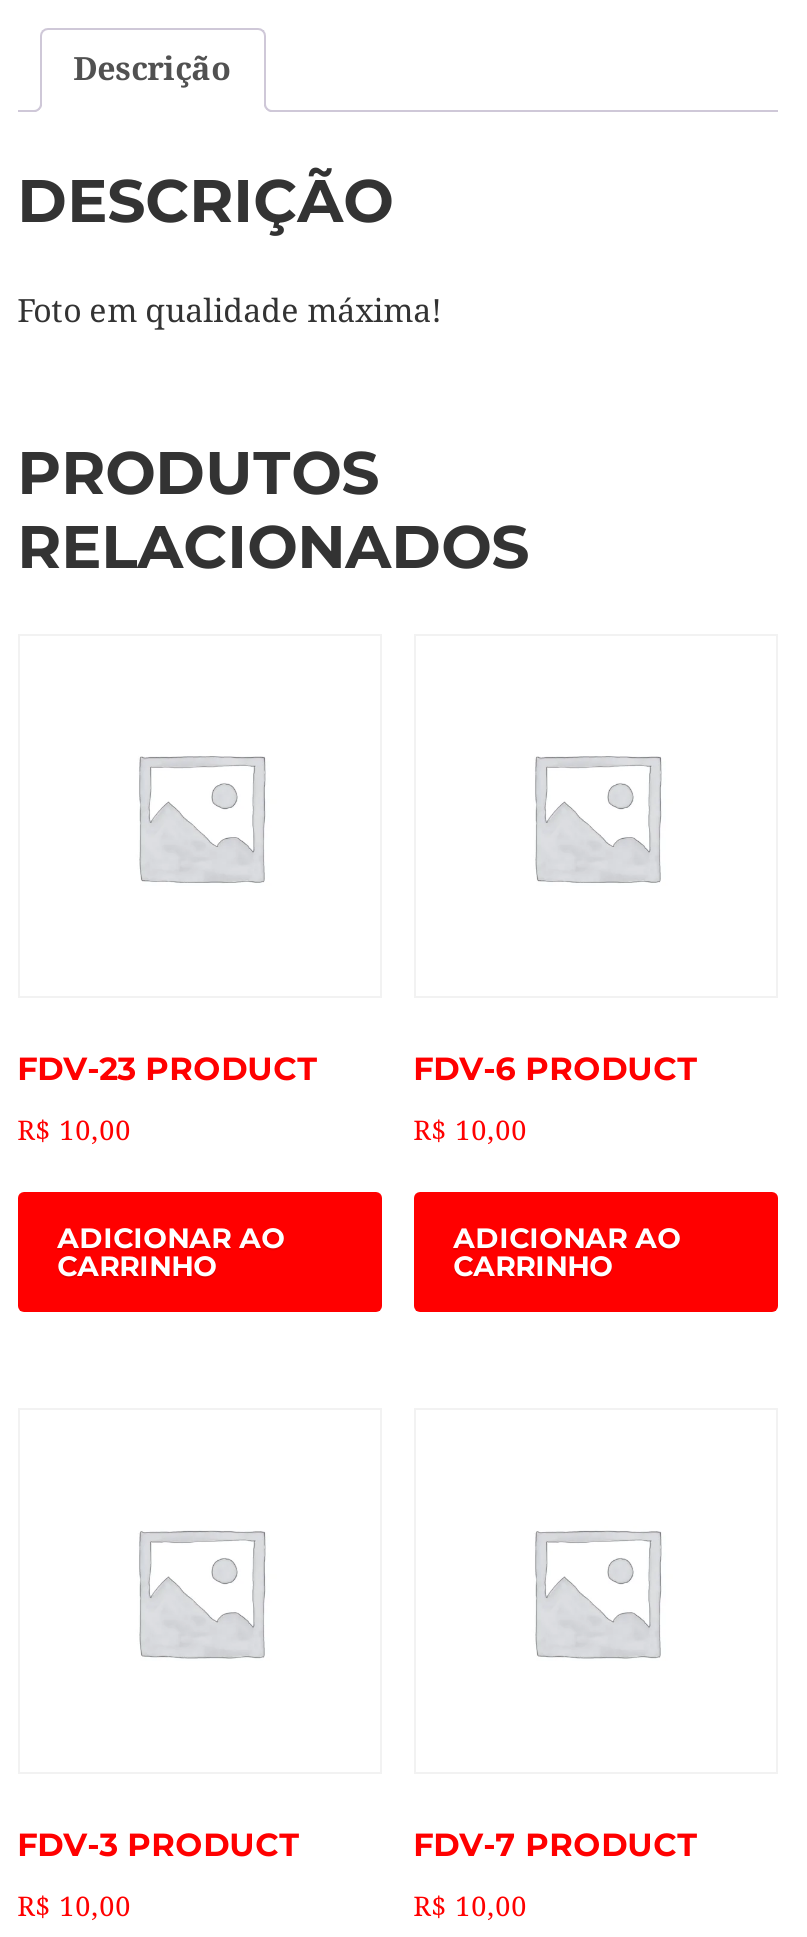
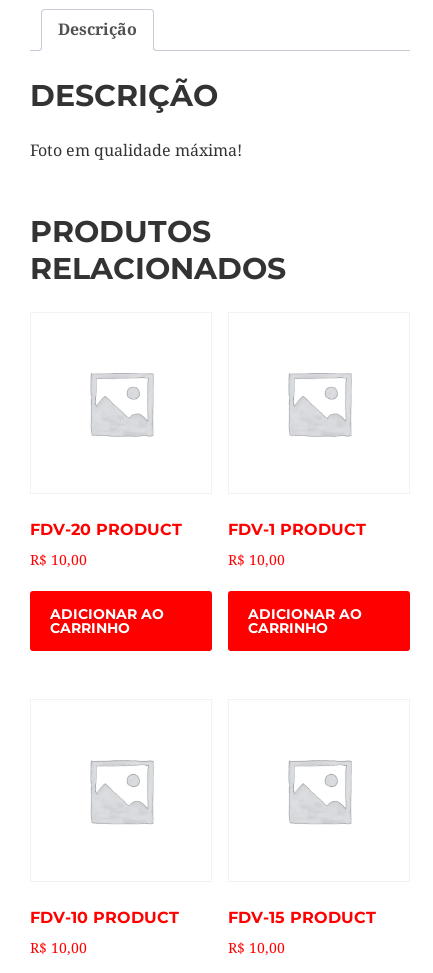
[17,1051,317,1089] FDV-23 PRODUCT -> [30,520,182,539] FDV-20 PRODUCT
[413,1051,697,1089] FDV-6 PRODUCT -> [228,520,366,539] FDV-1 PRODUCT
[17,1826,299,1864] FDV-3 PRODUCT -> [30,908,179,927] FDV-10 PRODUCT
[413,1826,697,1864] FDV-7 PRODUCT -> [228,908,376,927] FDV-15 PRODUCT

